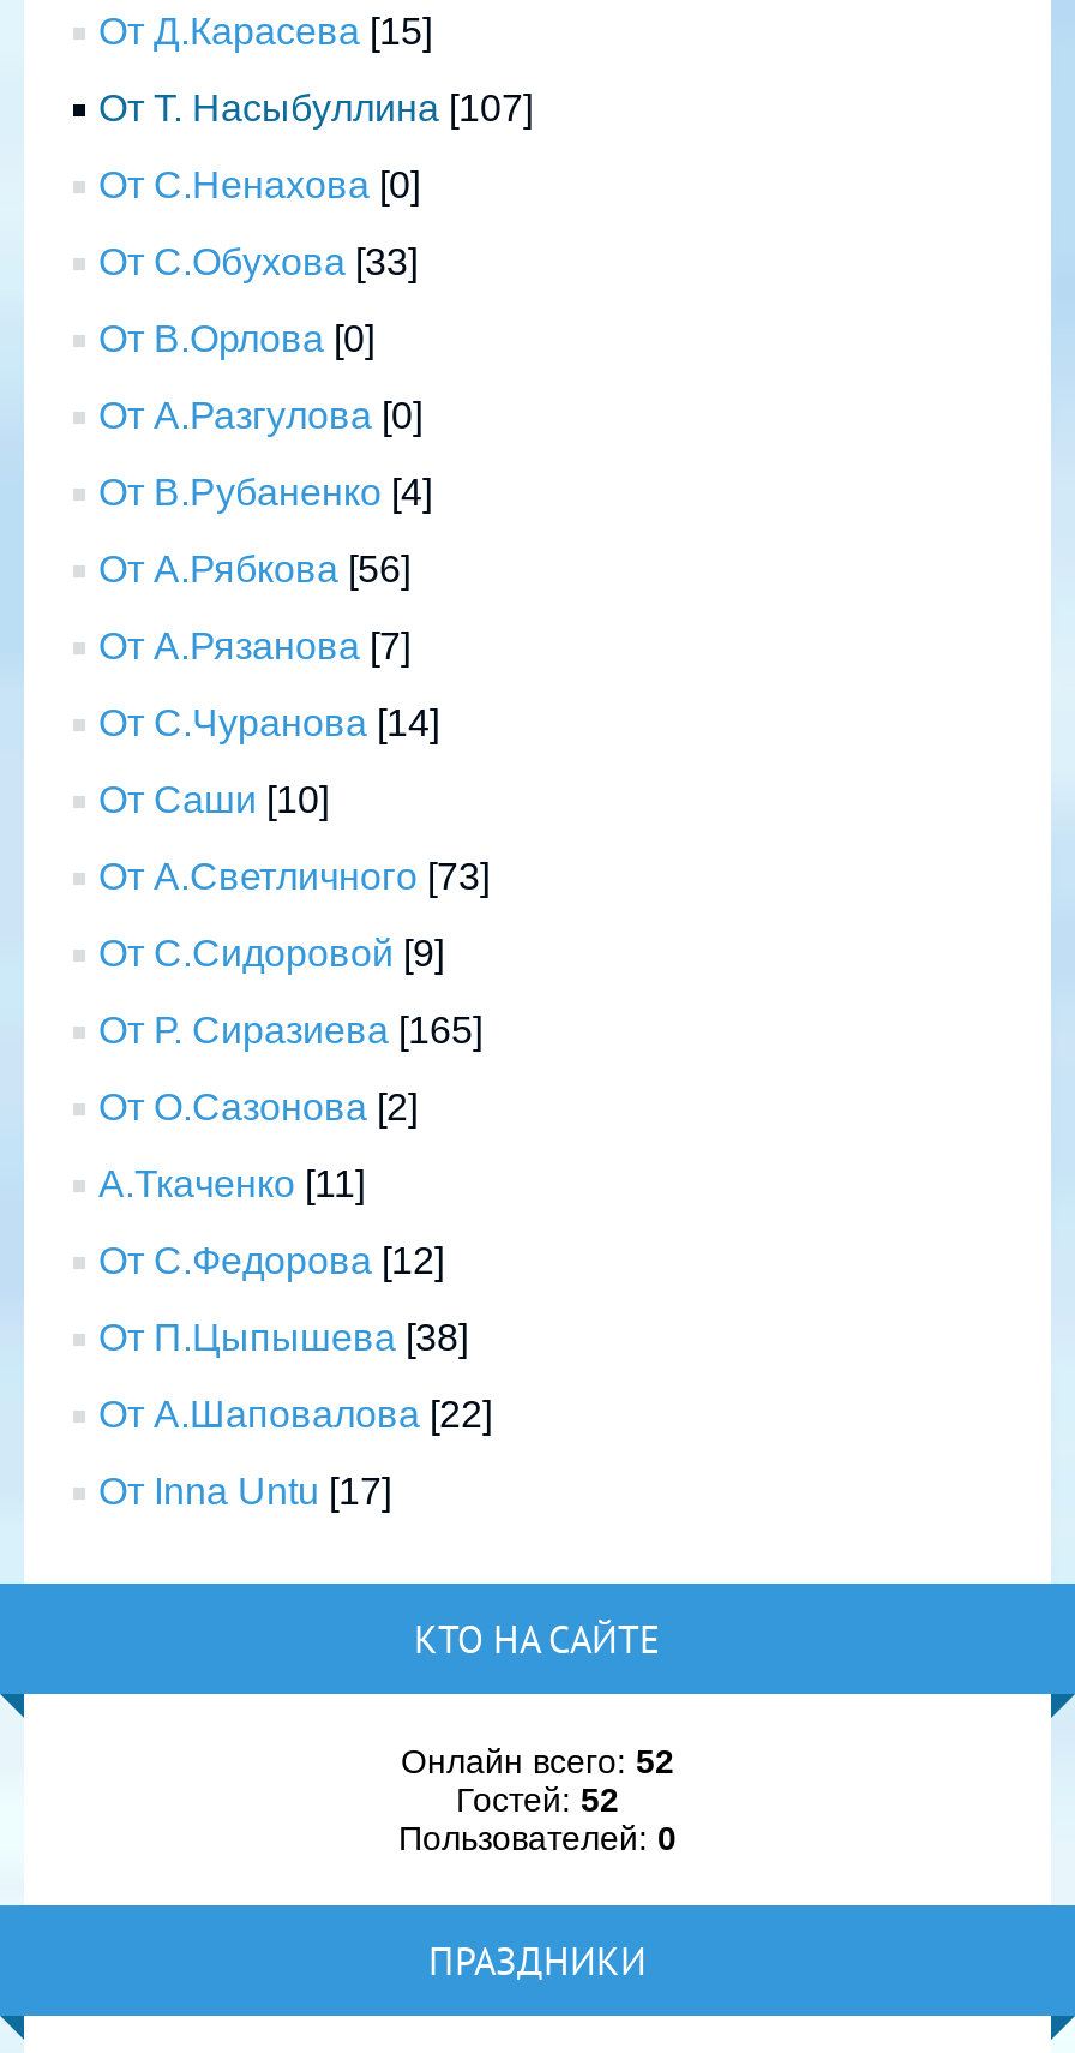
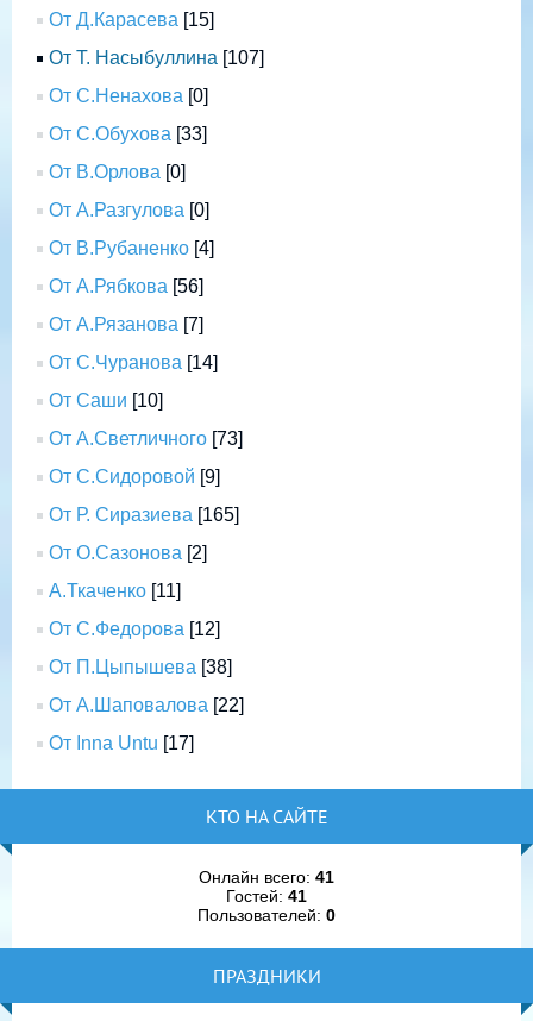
[401,1742,674,1781] Онлайн всего: 52 -> [199,868,334,887] Онлайн всего: 41
[456,1781,619,1819] Гостей: 52 -> [226,887,307,906] Гостей: 41

